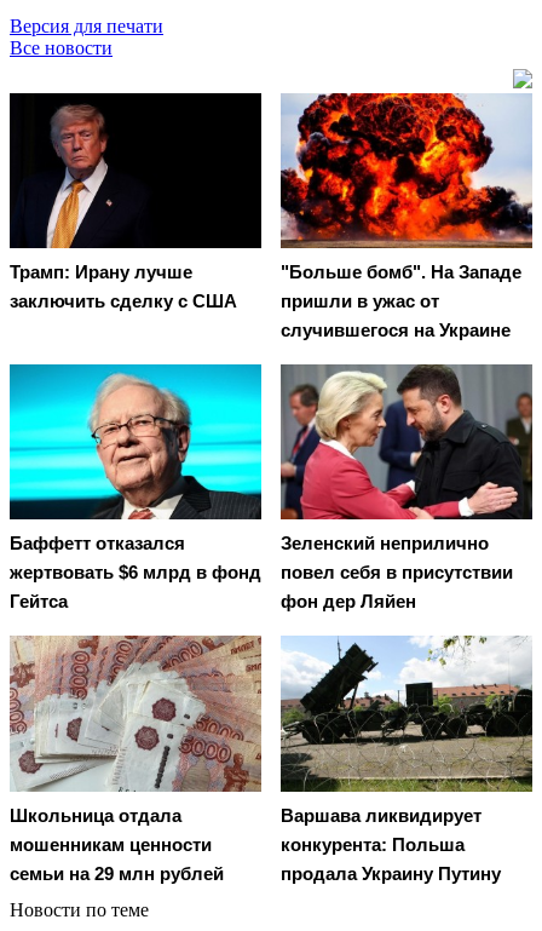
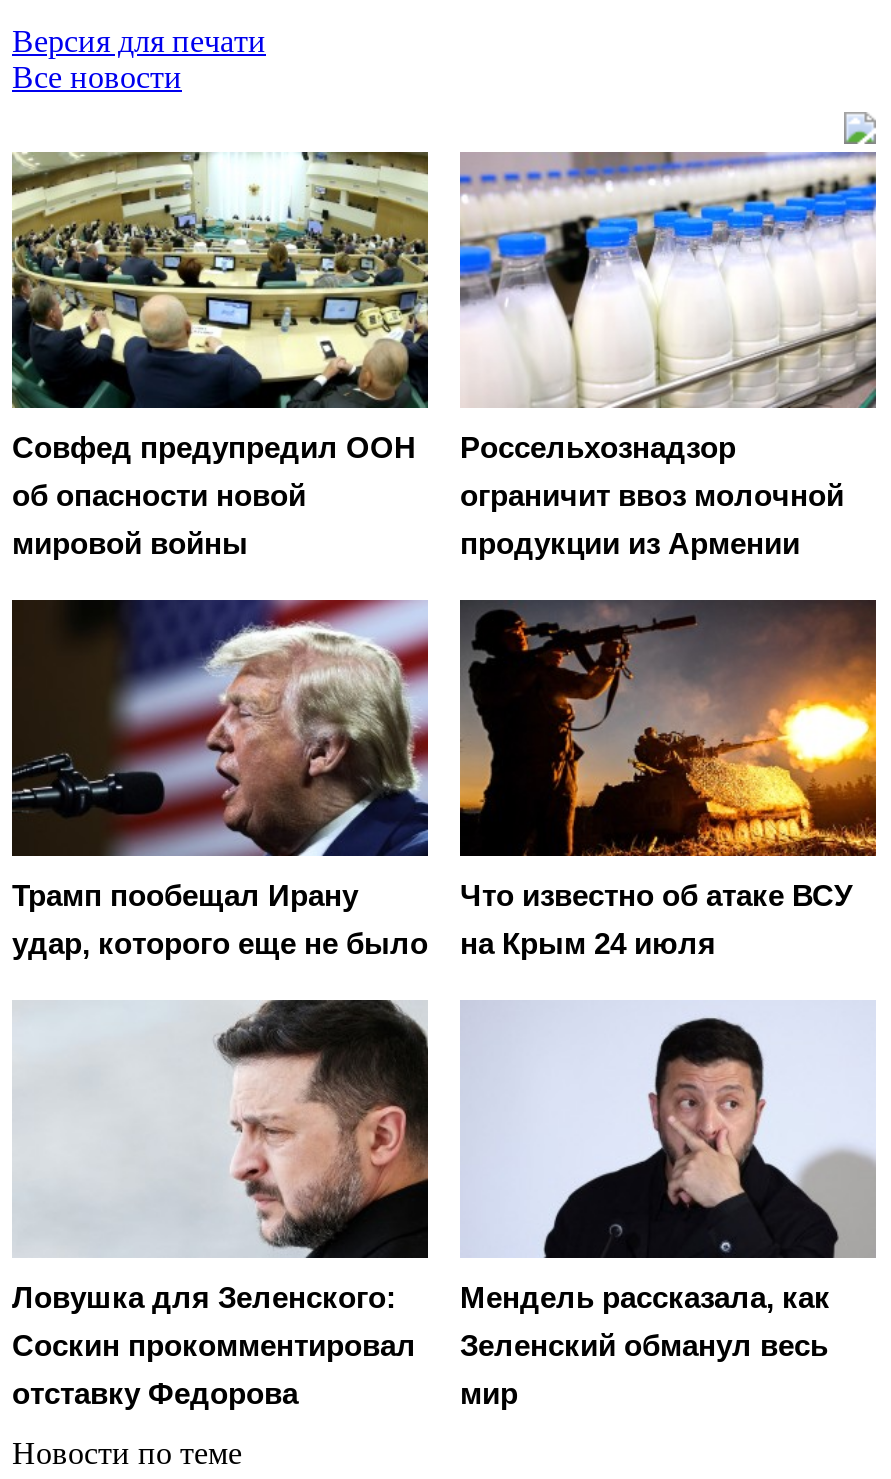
[8,92,263,311] [image] | Трамп: Ирану лучше | заключить сделку с США -> [10,150,430,560] [image] | Совфед предупредил ООН | об опасности новой | мировой войны
[279,92,532,340] [image] | "Больше бомб". На Западе | пришли в ужас от | случившегося на Украине -> [460,150,878,560] [image] | Россельхознадзор | ограничит ввоз молочной | продукции из Армении
[8,363,263,612] [image] | Баффетт отказался | жертвовать $6 млрд в фонд | Гейтса -> [10,598,430,961] [image] | Трамп пообещал Ирану | удар, которого еще не было
[279,364,534,612] [image] | Зеленский неприлично | повел cебя в присутствии | фон дер Ляйен -> [458,600,878,961] [image] | Что известно об атаке ВСУ | на Крым 24 июля
[8,634,263,883] [image] | Школьница отдала | мошенникам ценности | семьи на 29 млн рублей -> [12,998,430,1409] [image] | Ловушка для Зеленского: | Соскин прокомментировал | отставку Федорова
[279,634,534,883] [image] | Варшава ликвидирует | конкурента: Польша | продала Украину Путину -> [460,1002,876,1409] [image] | Мендель рассказала, как | Зеленский обманул весь | мир

